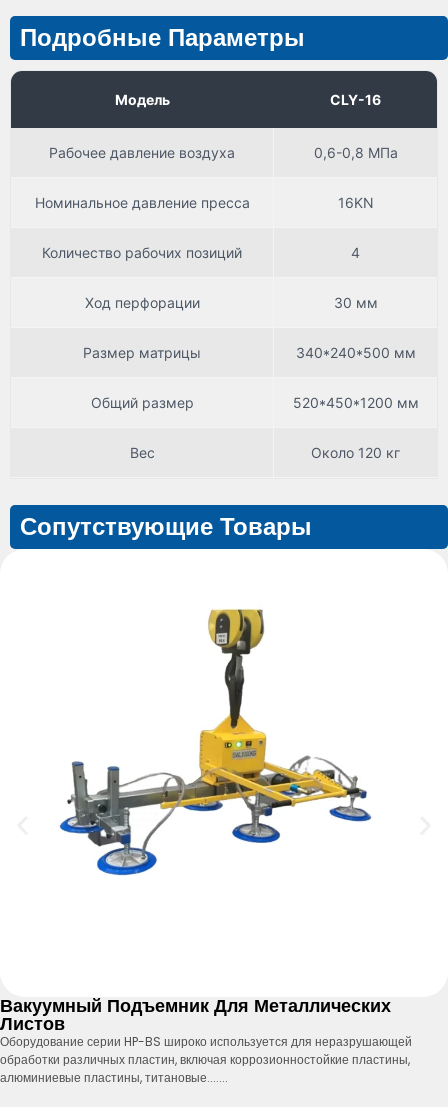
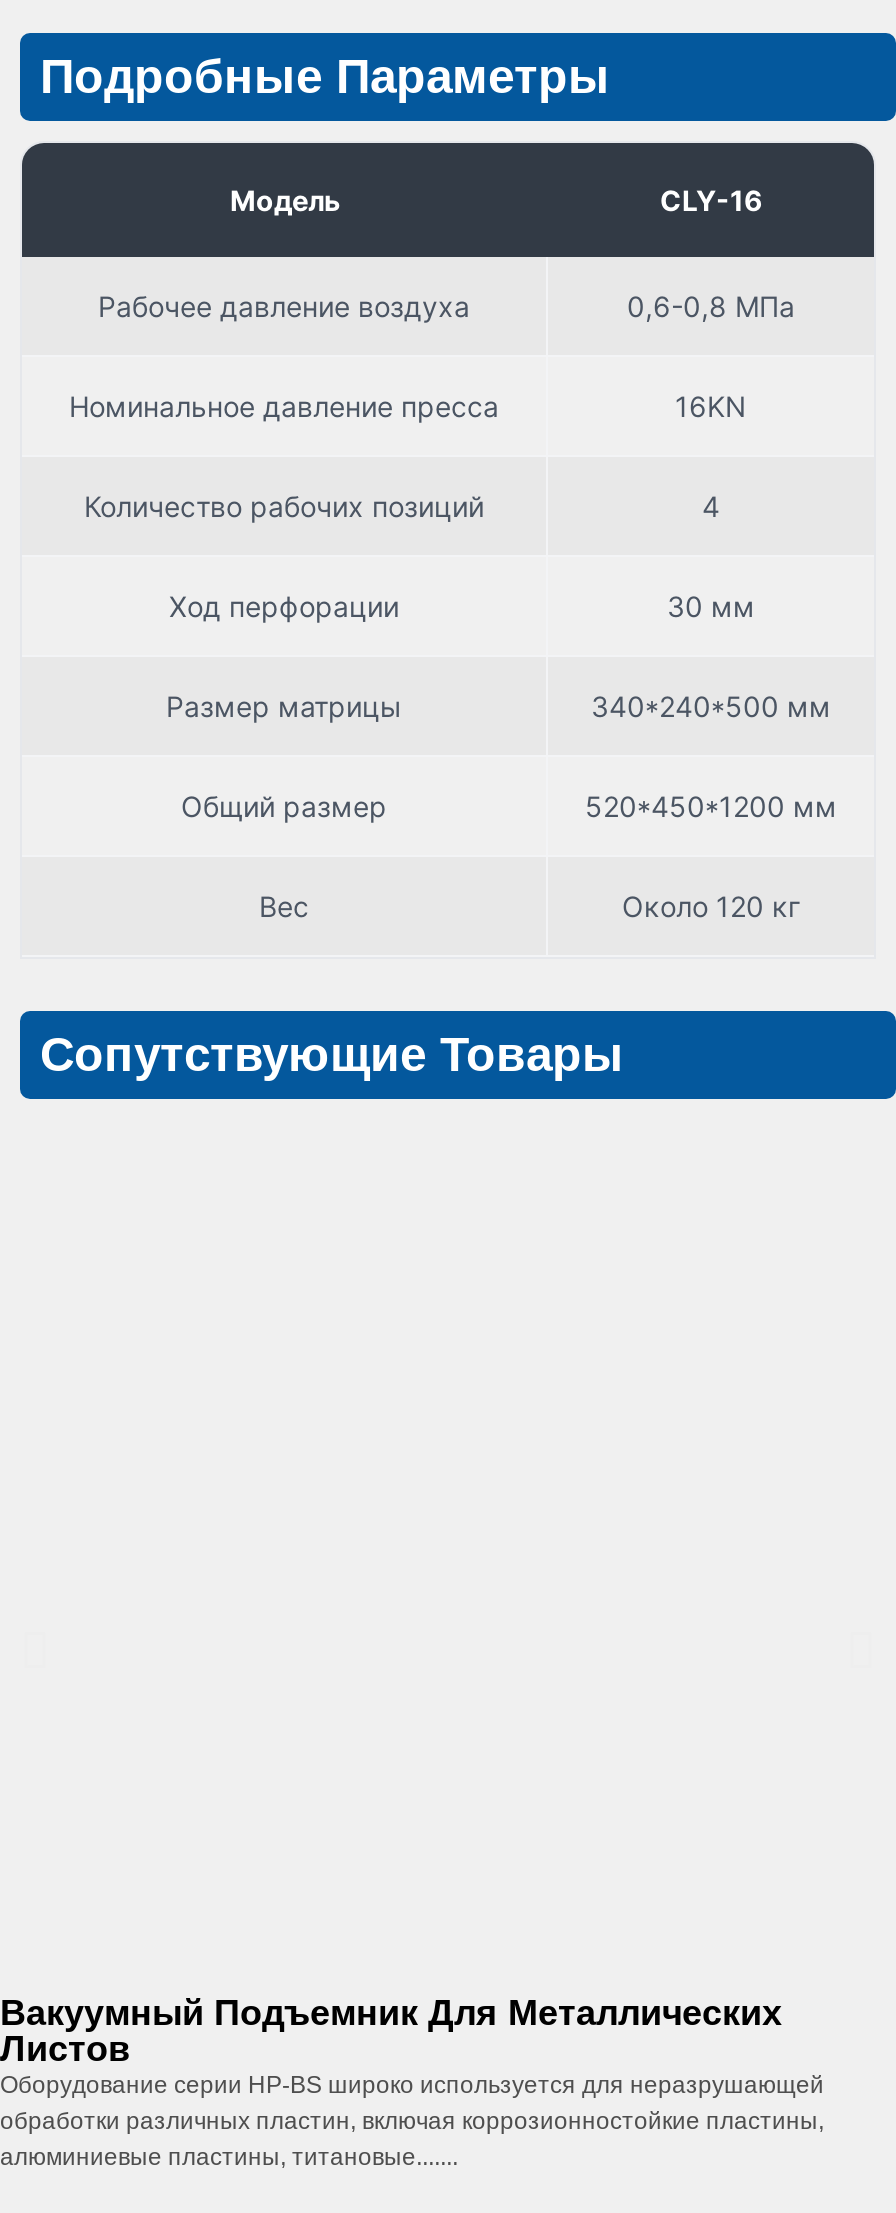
[59,609,372,876] [image] -> none

